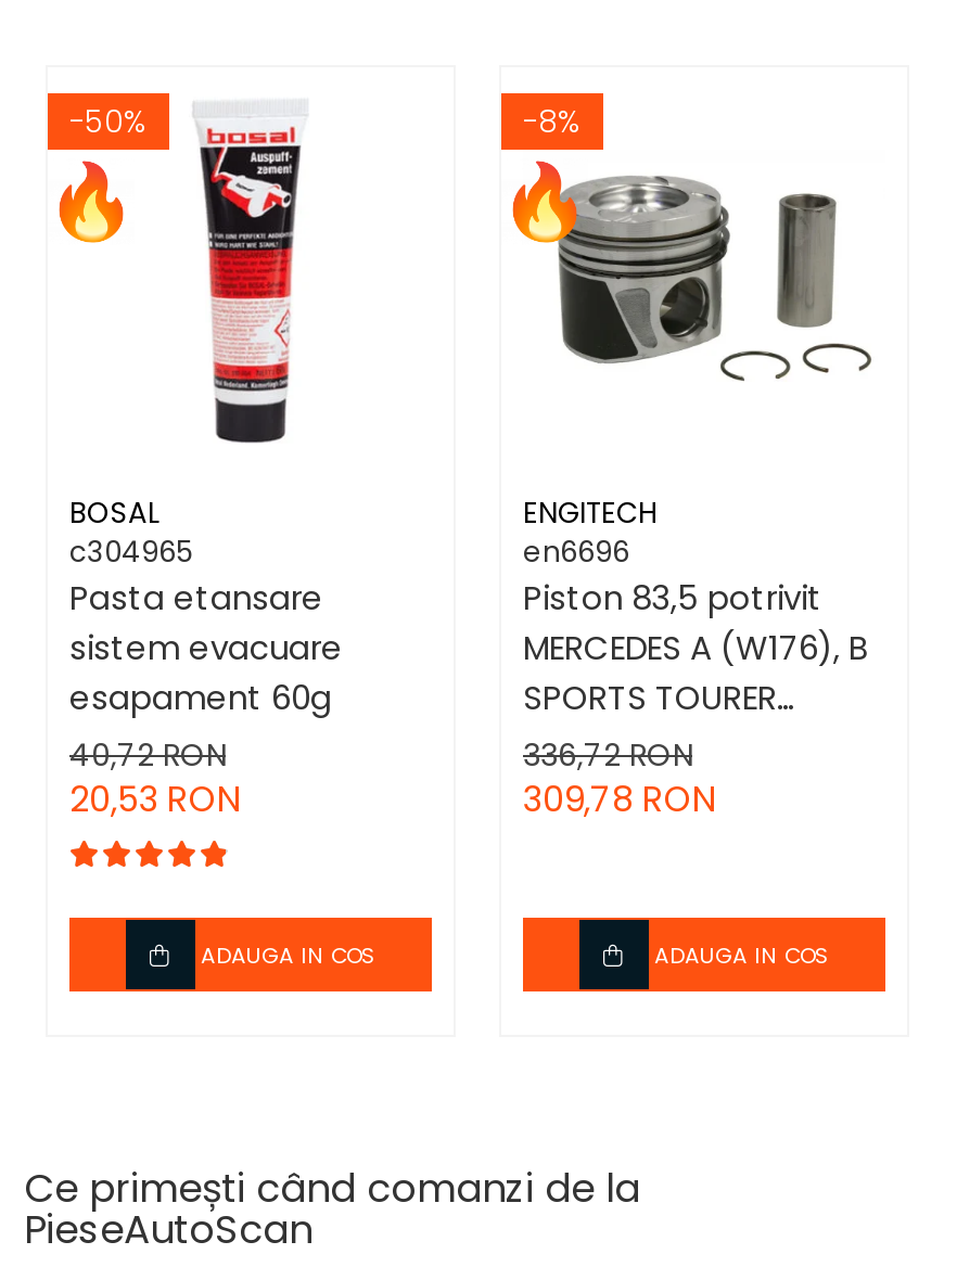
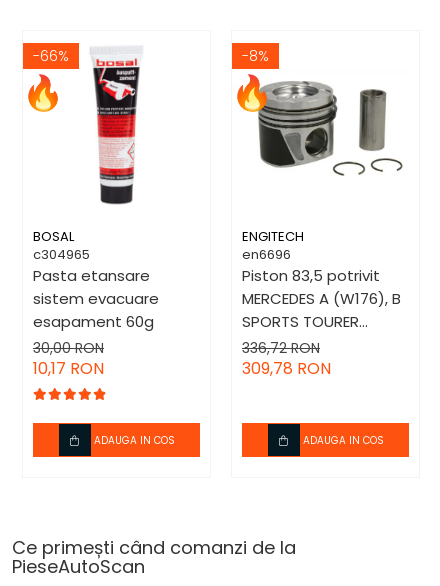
[69,100,148,144] -50% -> [33,46,69,66] -66%
[69,734,226,777] 40,72 RON -> [33,338,104,358] 30,00 RON
[69,775,241,825] 20,53 RON -> [33,357,104,380] 10,17 RON

